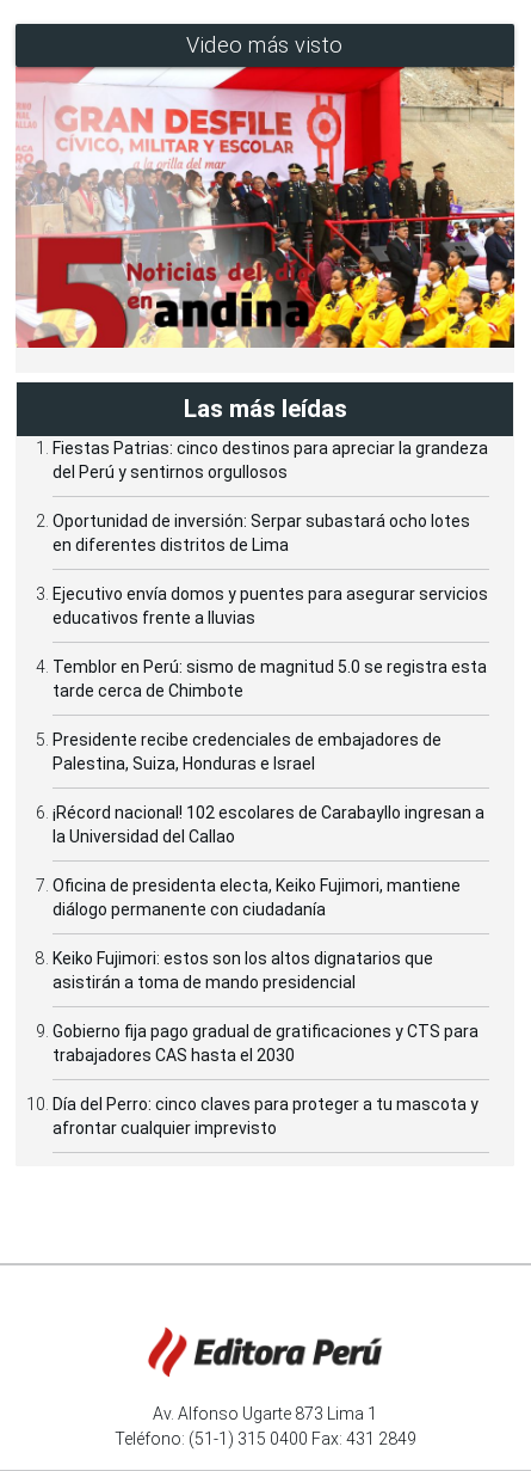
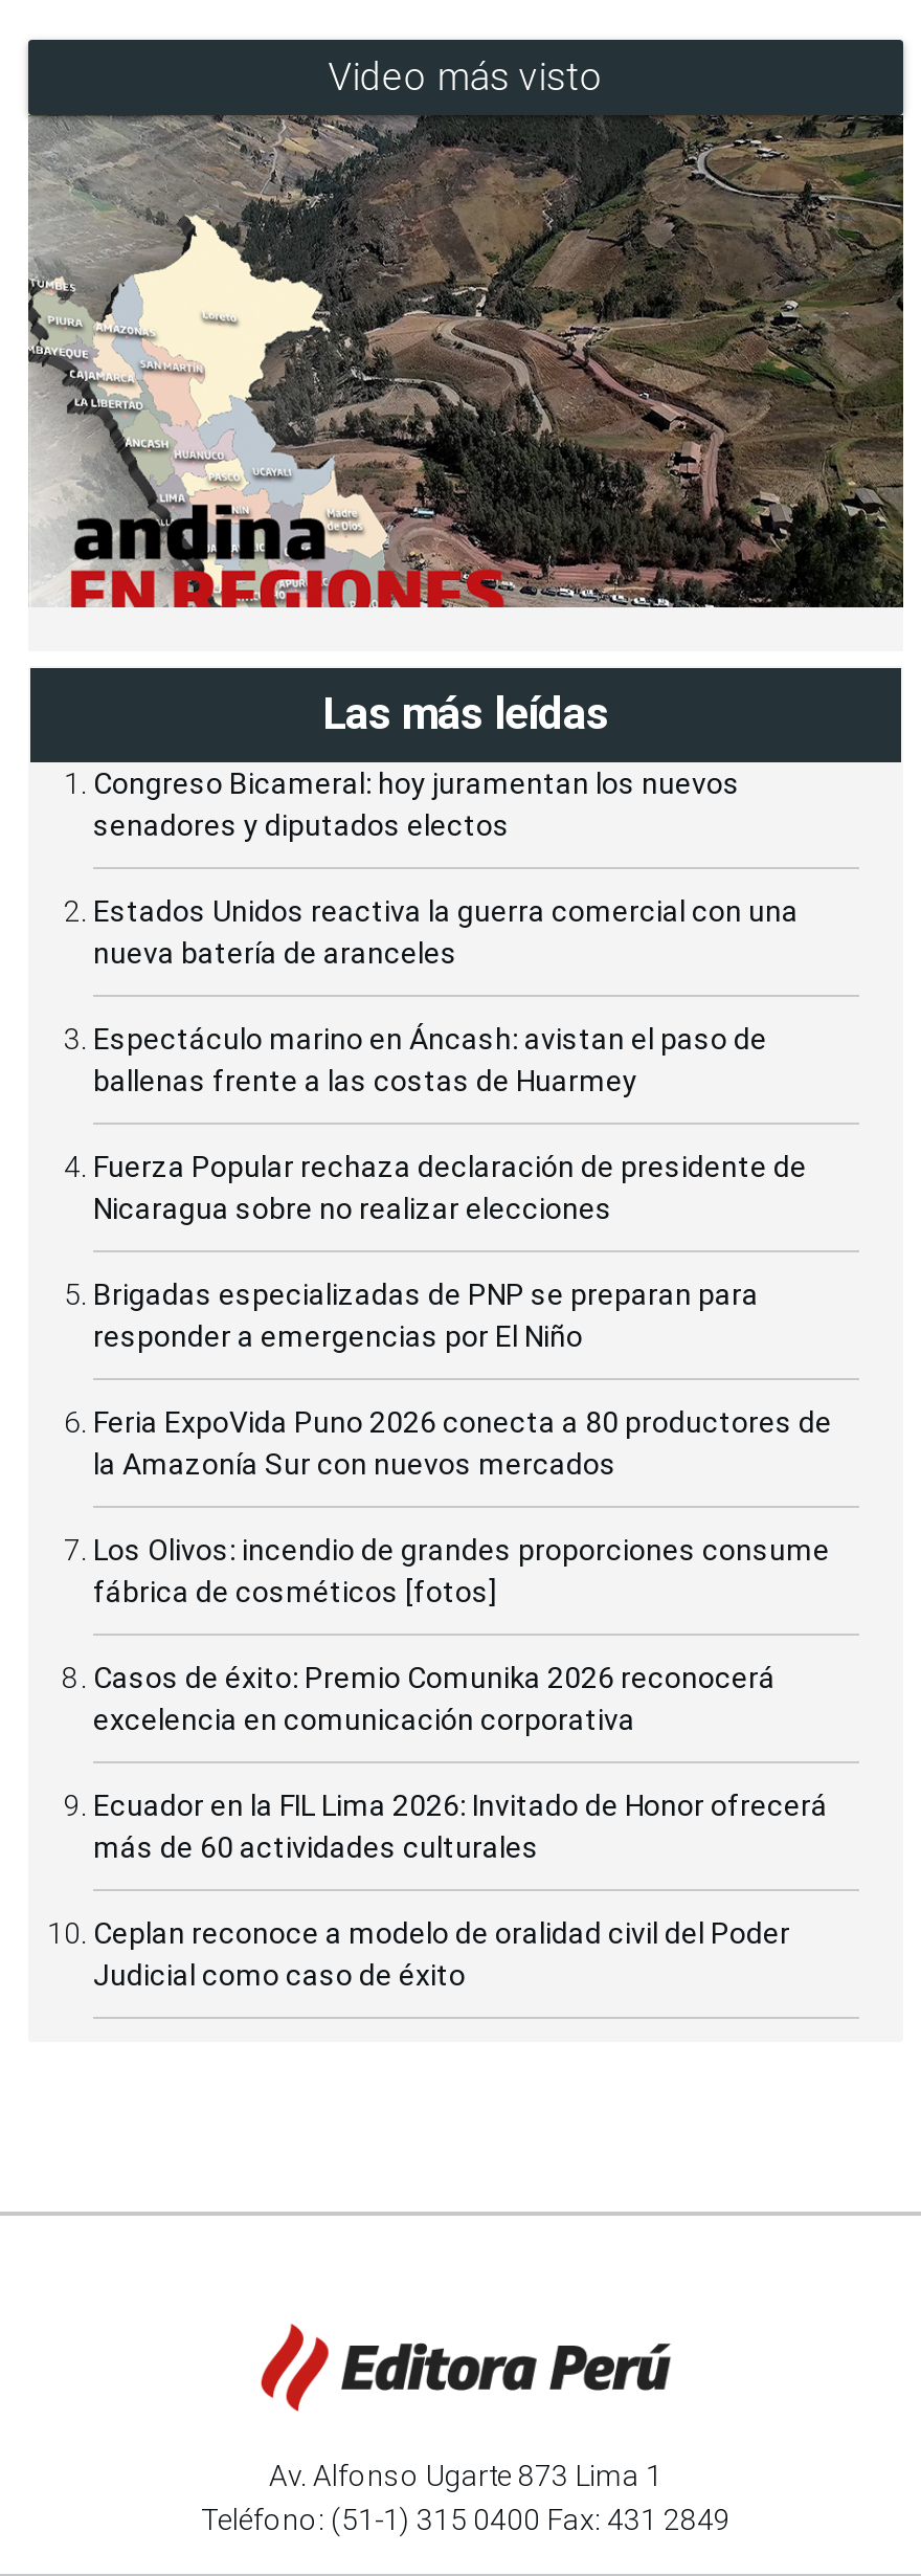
[16,66,515,349] [image] -> [26,115,905,609] [image]
[53,438,488,481] Fiestas Patrias: cinco destinos para apreciar la grandeza | del Perú y sentirnos orgullosos -> [93,766,740,841] Congreso Bicameral: hoy juramentan los nuevos | senadores y diputados electos
[53,511,470,554] Oportunidad de inversión: Serpar subastará ocho lotes | en diferentes distritos de Lima -> [93,894,799,969] Estados Unidos reactiva la guerra comercial con una | nueva batería de aranceles
[53,584,488,627] Ejecutivo envía domos y puentes para asegurar servicios | educativos frente a lluvias -> [93,1022,767,1097] Espectáculo marino en Áncash: avistan el paso de | ballenas frente a las costas de Huarmey
[53,657,487,700] Temblor en Perú: sismo de magnitud 5.0 se registra esta | tarde cerca de Chimbote -> [93,1149,807,1225] Fuerza Popular rechaza declaración de presidente de | Nicaragua sobre no realizar elecciones
[53,730,442,773] Presidente recibe credenciales de embajadores de | Palestina, Suiza, Honduras e Israel -> [93,1277,759,1353] Brigadas especializadas de PNP se preparan para | responder a emergencias por El Niño
[53,803,484,846] ¡Récord nacional! 102 escolares de Carabayllo ingresan a | la Universidad del Callao -> [93,1405,832,1480] Feria ExpoVida Puno 2026 conecta a 80 productores de | la Amazonía Sur con nuevos mercados
[53,876,461,919] Oficina de presidenta electa, Keiko Fujimori, mantiene | diálogo permanente con ciudadanía -> [93,1533,830,1608] Los Olivos: incendio de grandes proporciones consume | fábrica de cosméticos [fotos]
[53,949,433,992] Keiko Fujimori: estos son los altos dignatarios que | asistirán a toma de mando presidencial -> [93,1660,776,1736] Casos de éxito: Premio Comunika 2026 reconocerá | excelencia en comunicación corporativa
[53,1021,478,1064] Gobierno fija pago gradual de gratificaciones y CTS para | trabajadores CAS hasta el 2030 -> [93,1788,828,1864] Ecuador en la FIL Lima 2026: Invitado de Honor ofrecerá | más de 60 actividades culturales
[53,1094,478,1137] Día del Perro: cinco claves para proteger a tu mascota y | afrontar cualquier imprevisto -> [93,1916,790,1991] Ceplan reconoce a modelo de oralidad civil del Poder | Judicial como caso de éxito

